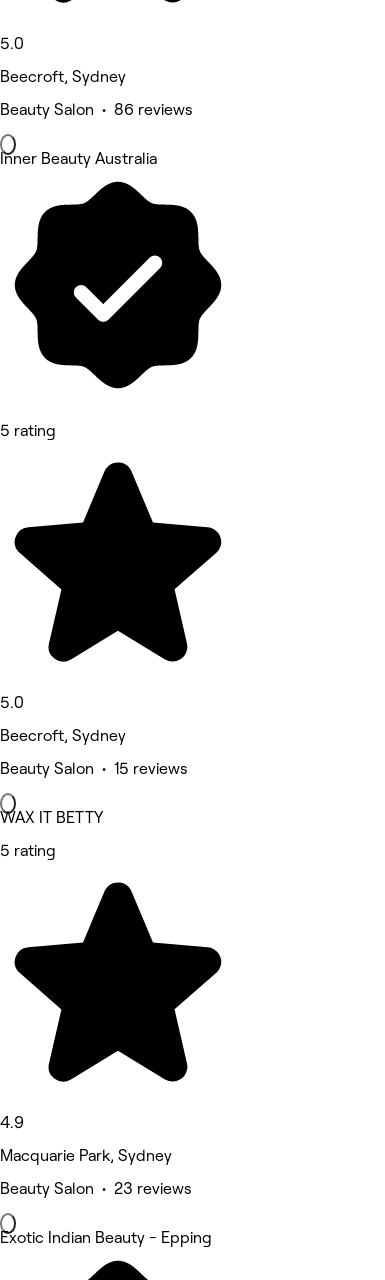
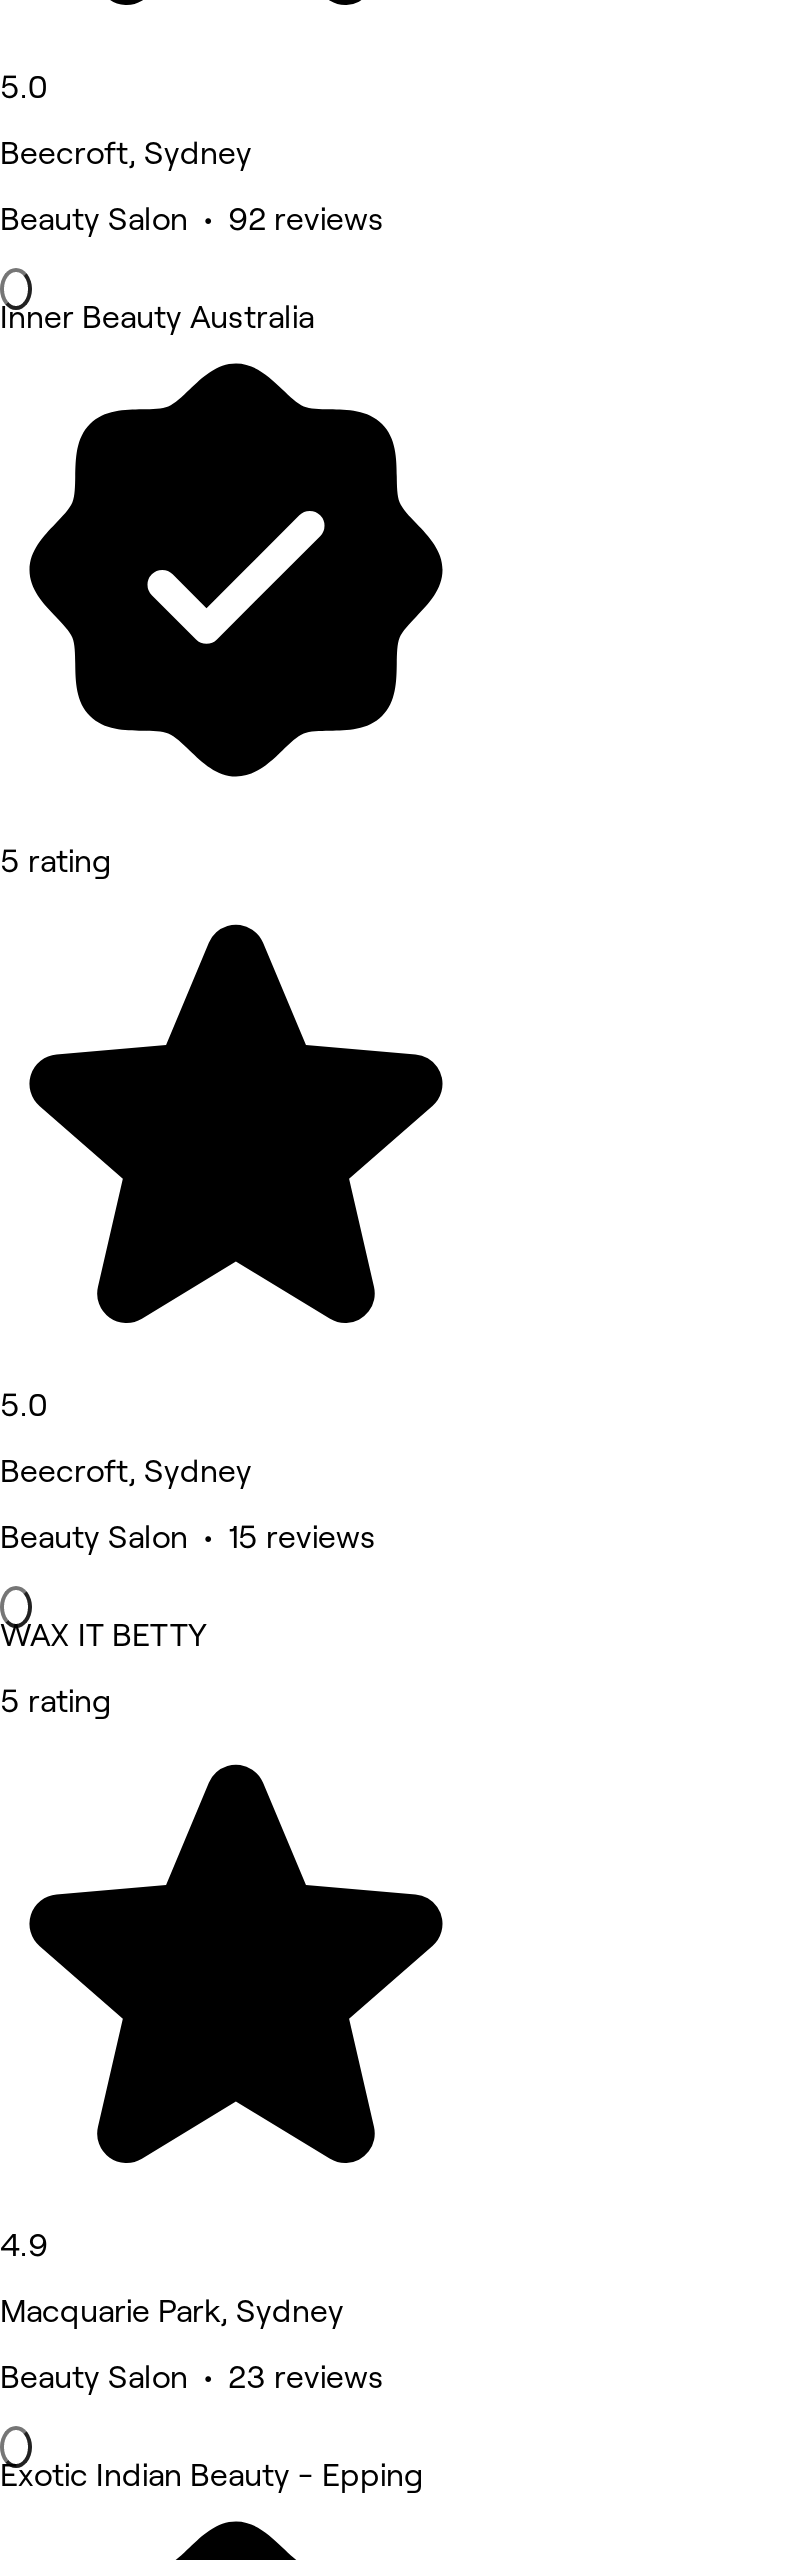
[0,101,193,118] Beauty Salon • 86 reviews -> [0,203,384,237] Beauty Salon • 92 reviews

